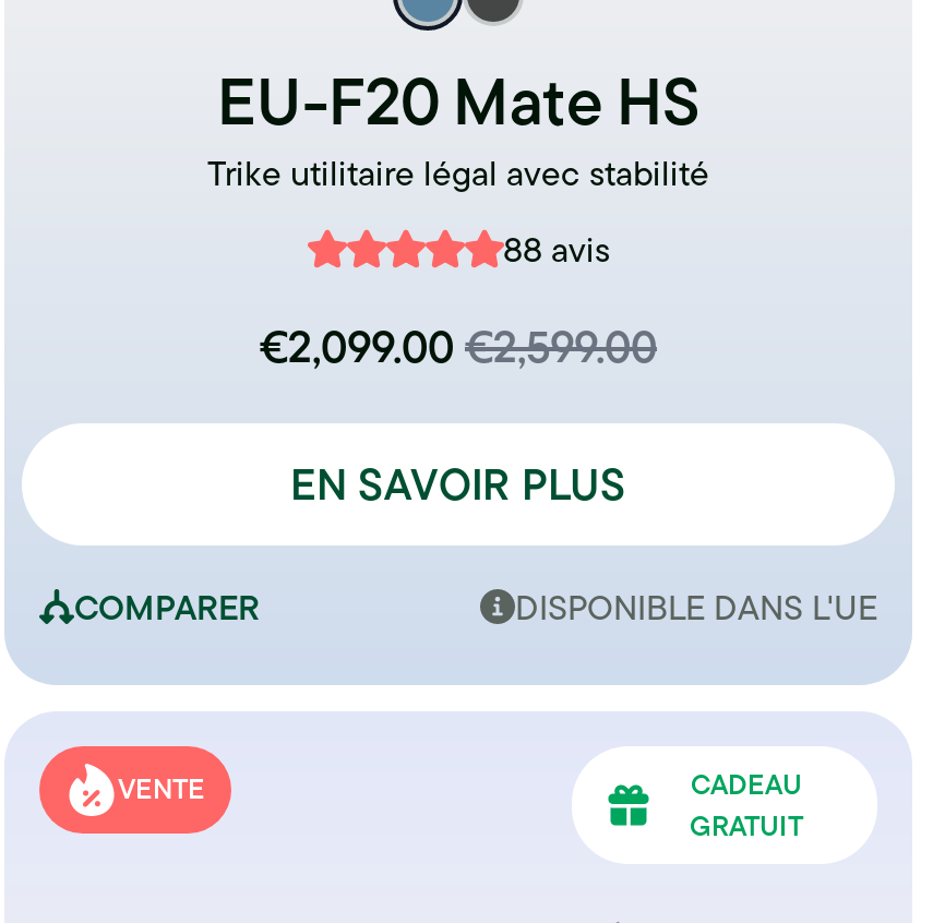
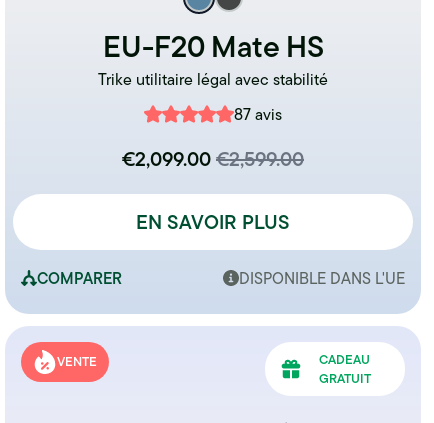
[503,226,610,270] 88 avis -> [234,104,282,124] 87 avis

